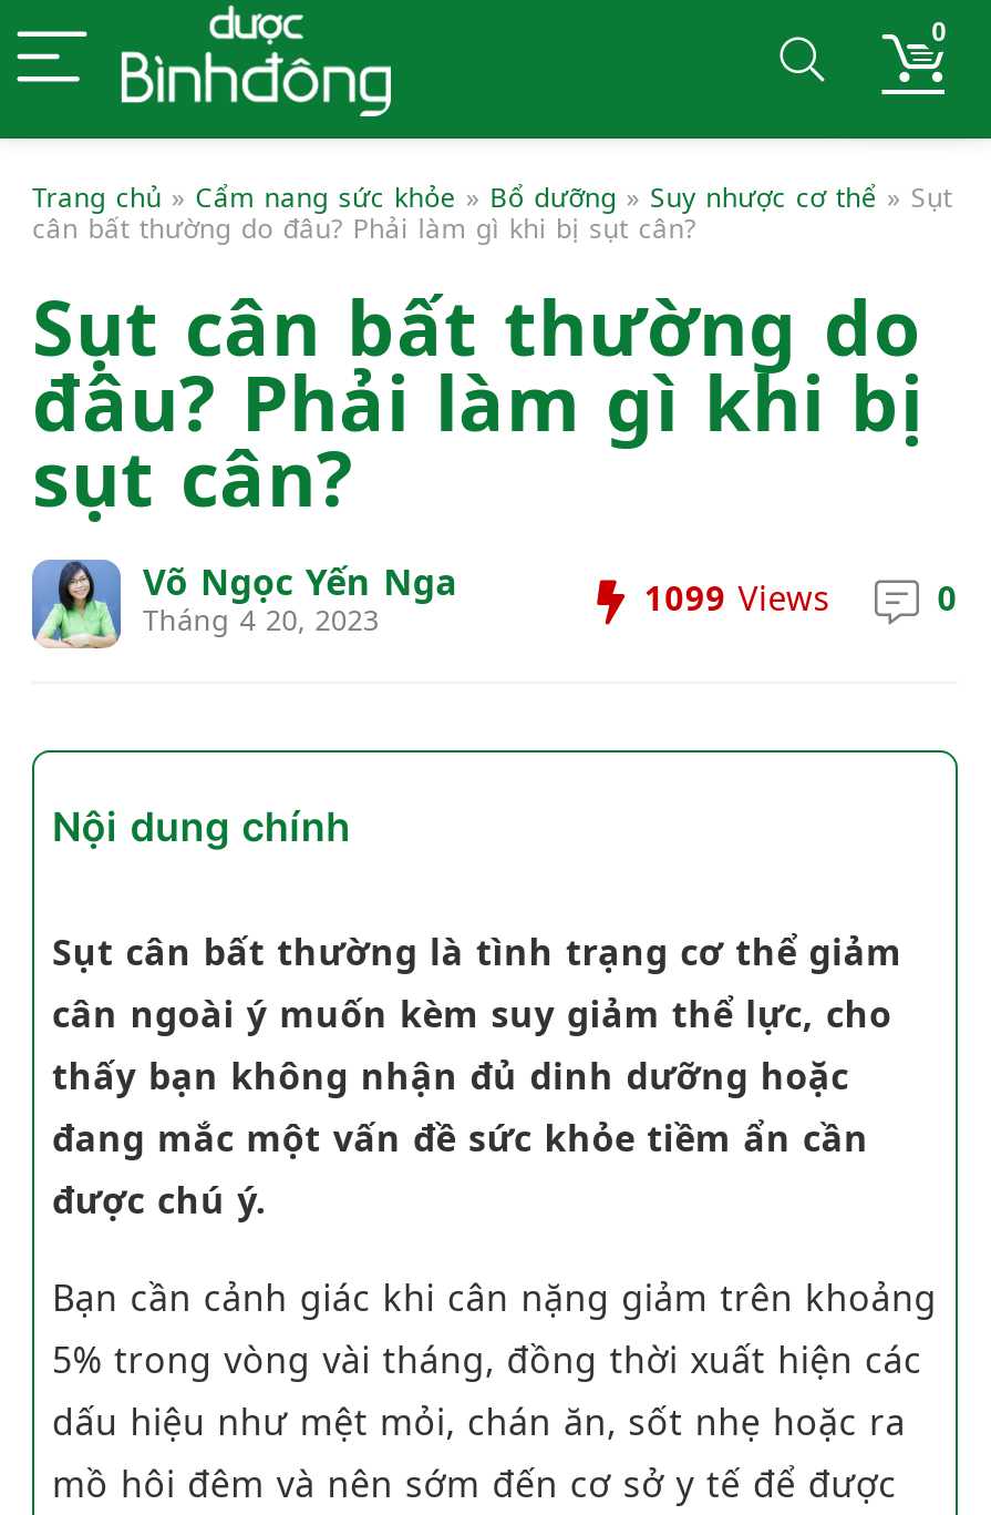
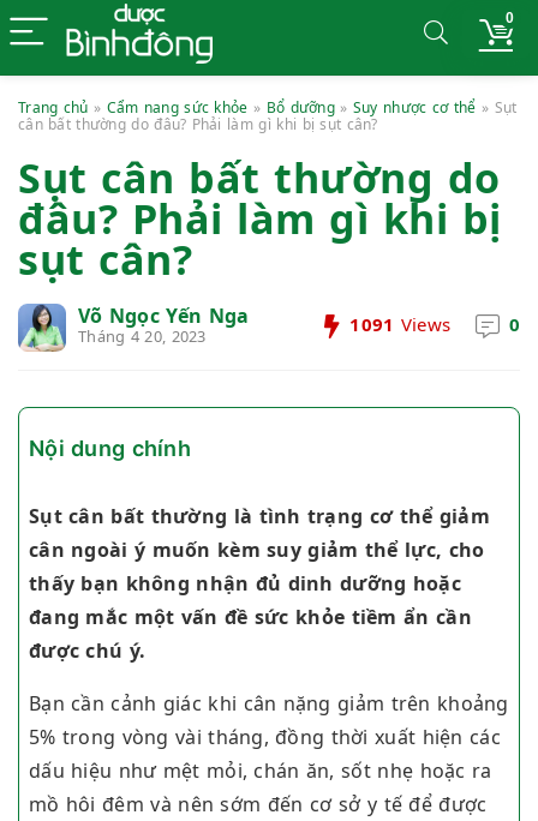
[644,575,829,620] 1099 Views -> [350,312,450,336] 1091 Views

